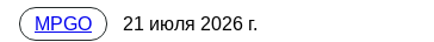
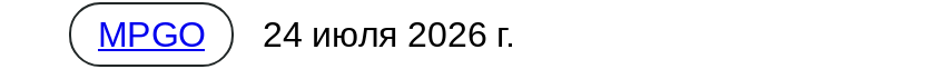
[35,14,258,34] MPGO 21 июля 2026 г. -> [98,16,514,54] MPGO 24 июля 2026 г.

